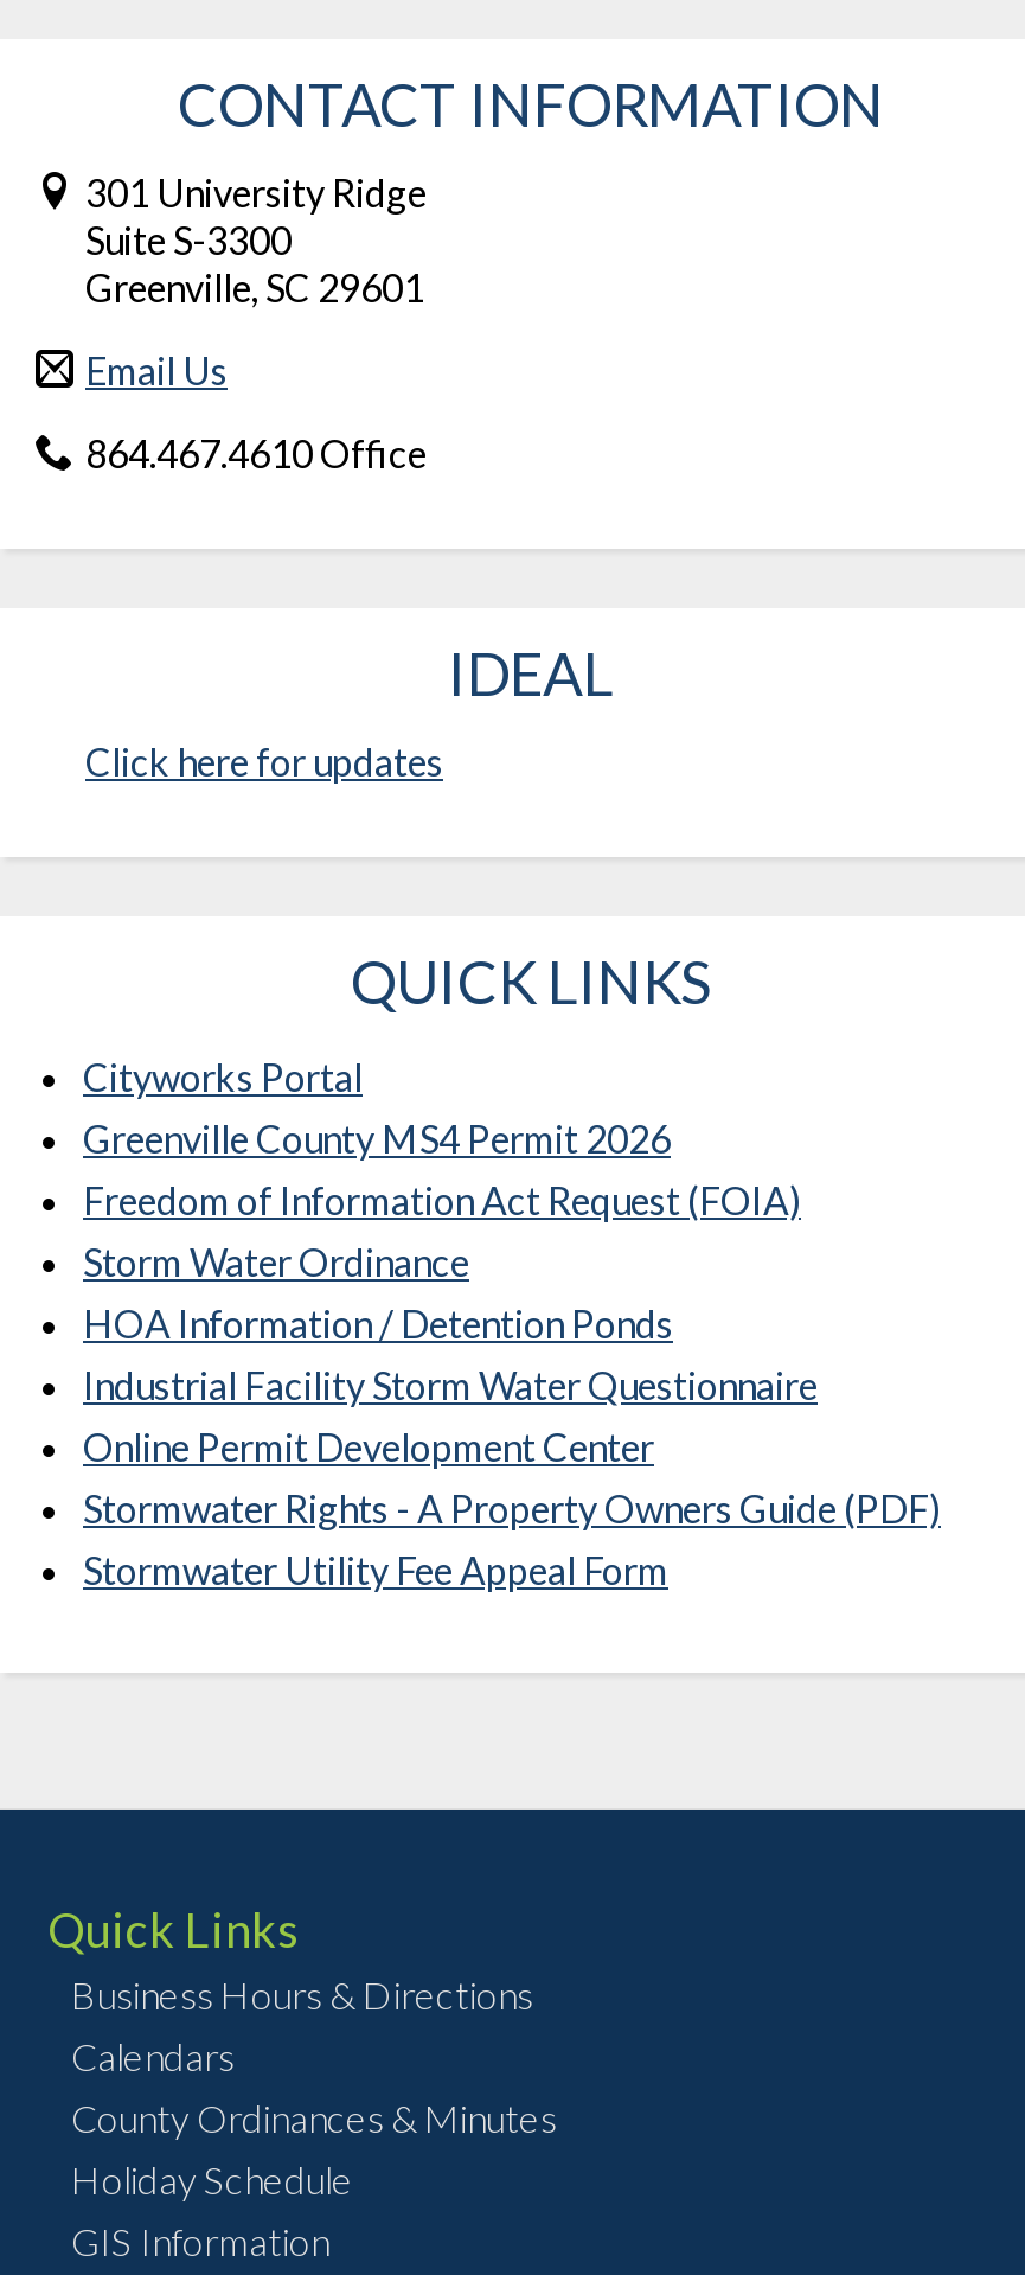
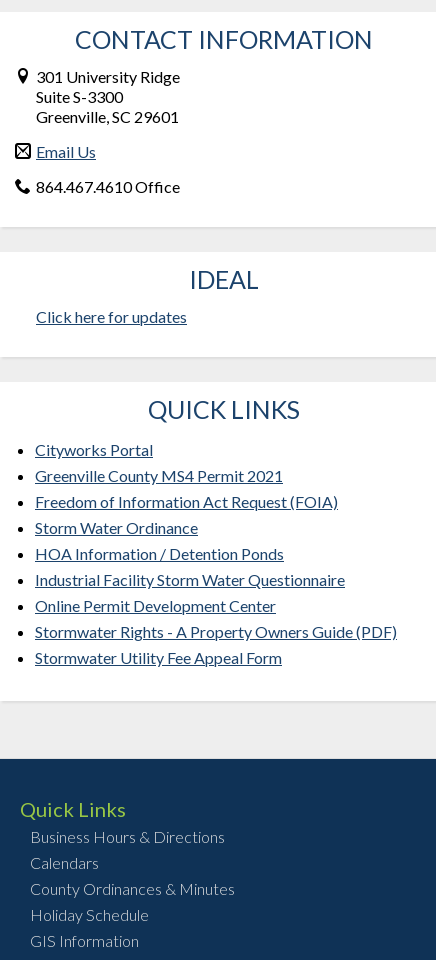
[83,1115,671,1160] Greenville County MS4 Permit 2026 -> [35,466,283,485] Greenville County MS4 Permit 2021

